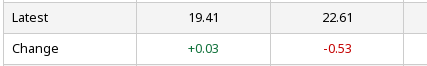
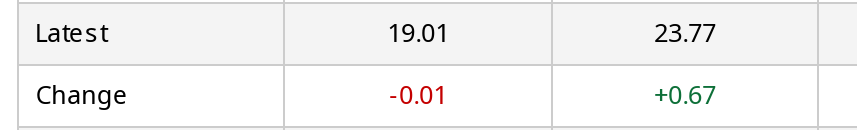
[188,9,219,26] 19.41 -> [387,16,449,50] 19.01
[322,9,353,26] 22.61 -> [654,16,716,50] 23.77
[188,40,219,57] +0.03 -> [389,78,447,112] -0.01
[323,40,352,57] -0.53 -> [654,78,716,112] +0.67

